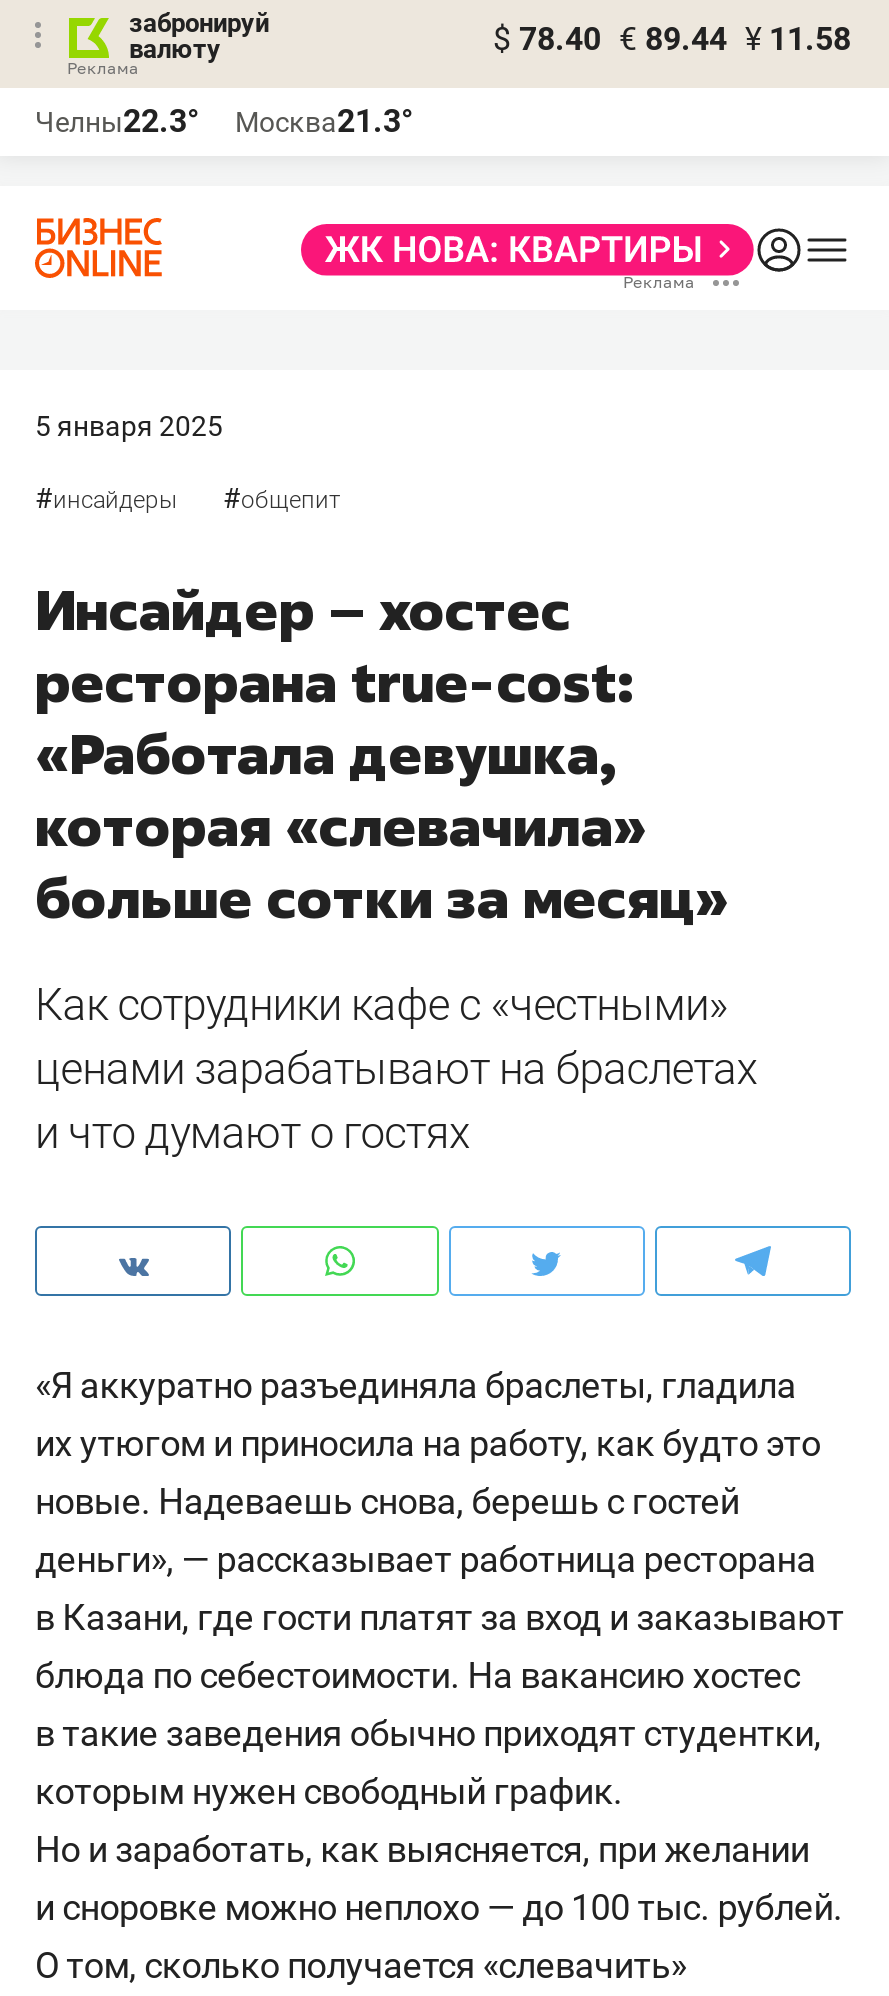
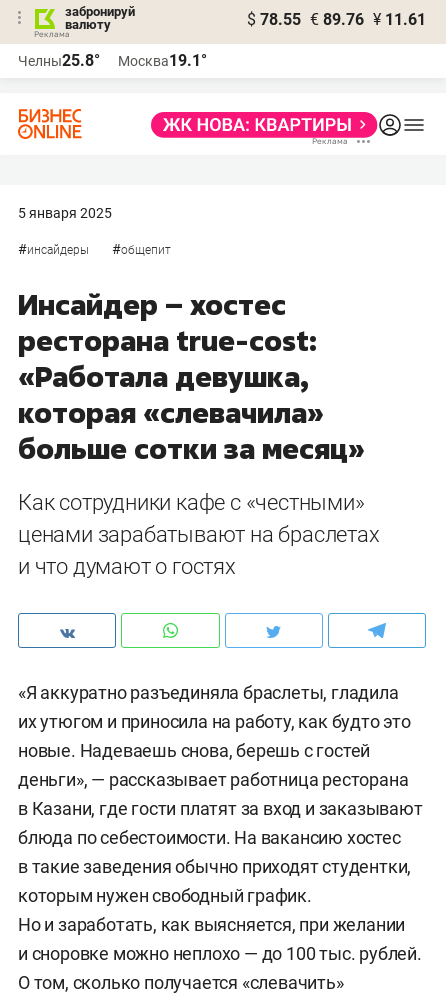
[493,20,851,58] $ 78.40 € 89.44 ¥ 11.58 -> [247,10,426,29] $ 78.55 € 89.76 ¥ 11.61
[35,102,199,140] Челны22.3° -> [18,51,100,70] Челны25.8°
[235,102,413,140] Москва21.3° -> [118,51,207,70] Москва19.1°

